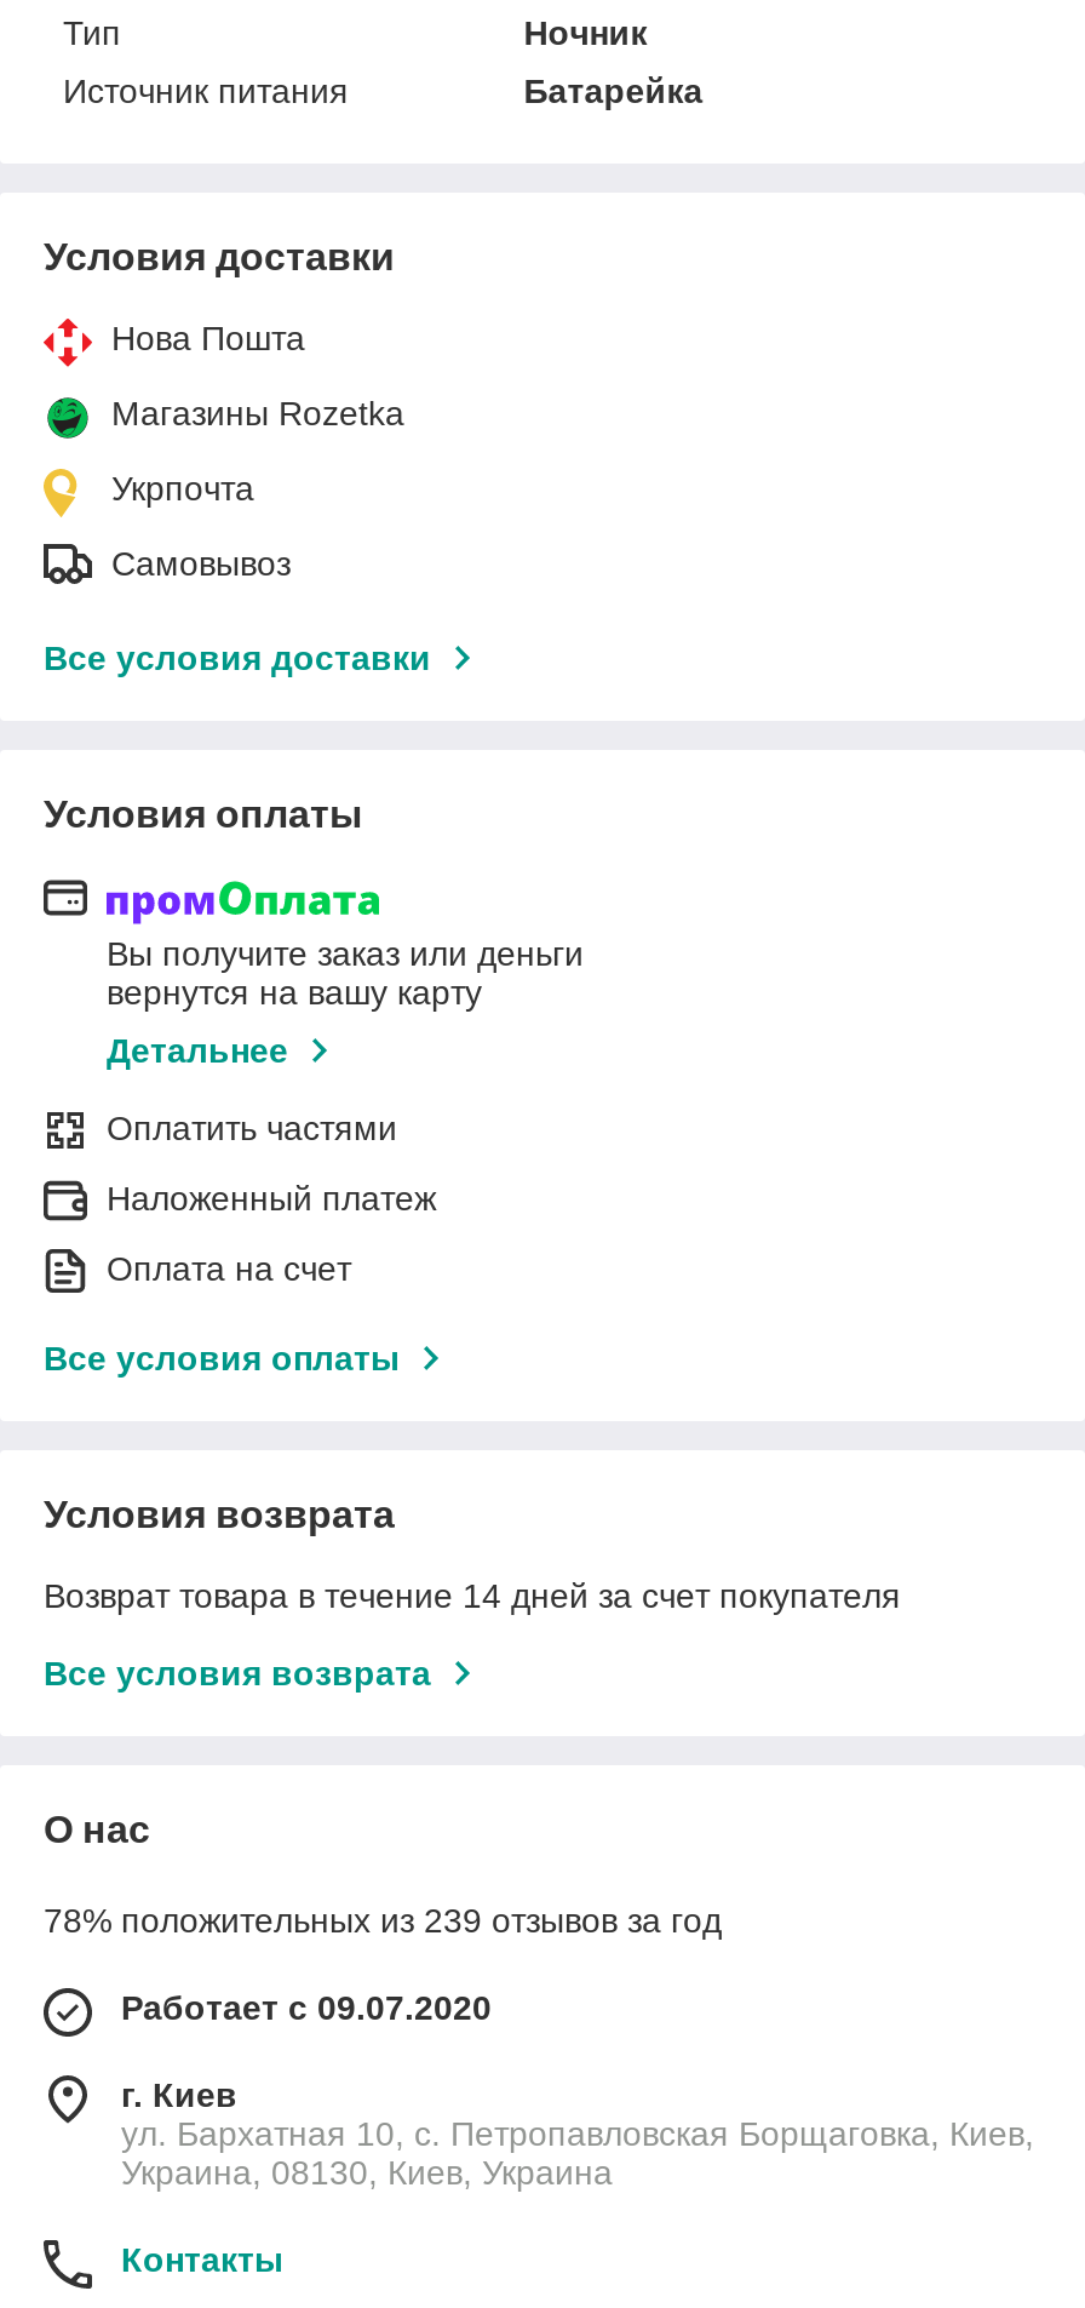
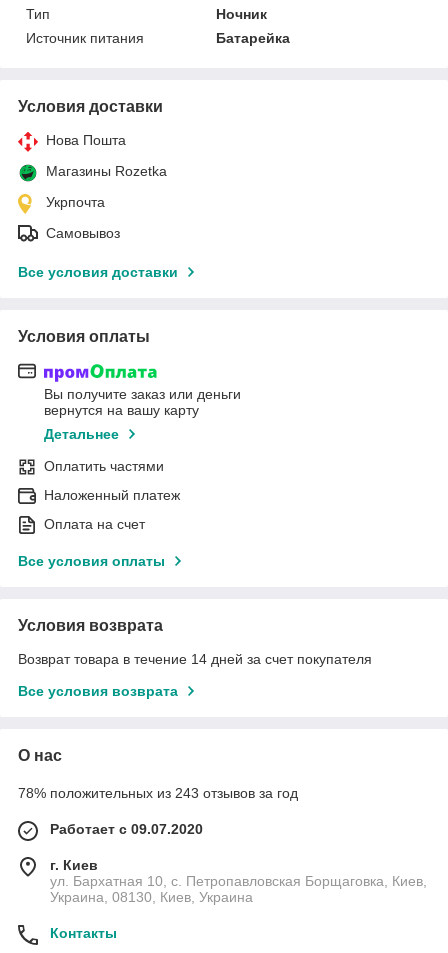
[44,1901,722,1940] 78% положительных из 239 отзывов за год -> [18,785,298,801] 78% положительных из 243 отзывов за год

